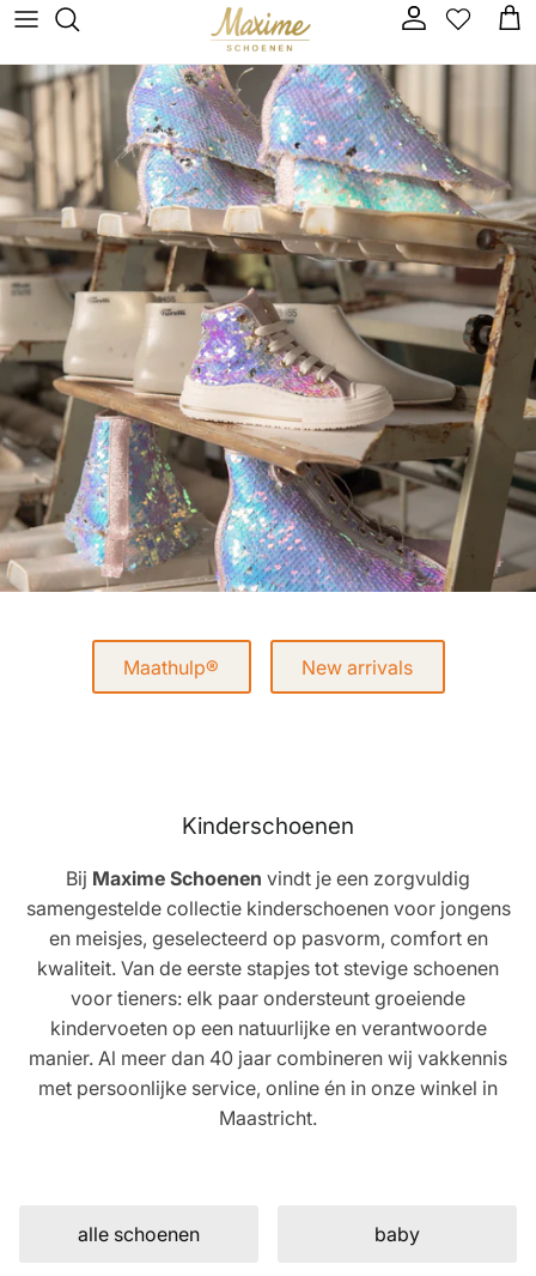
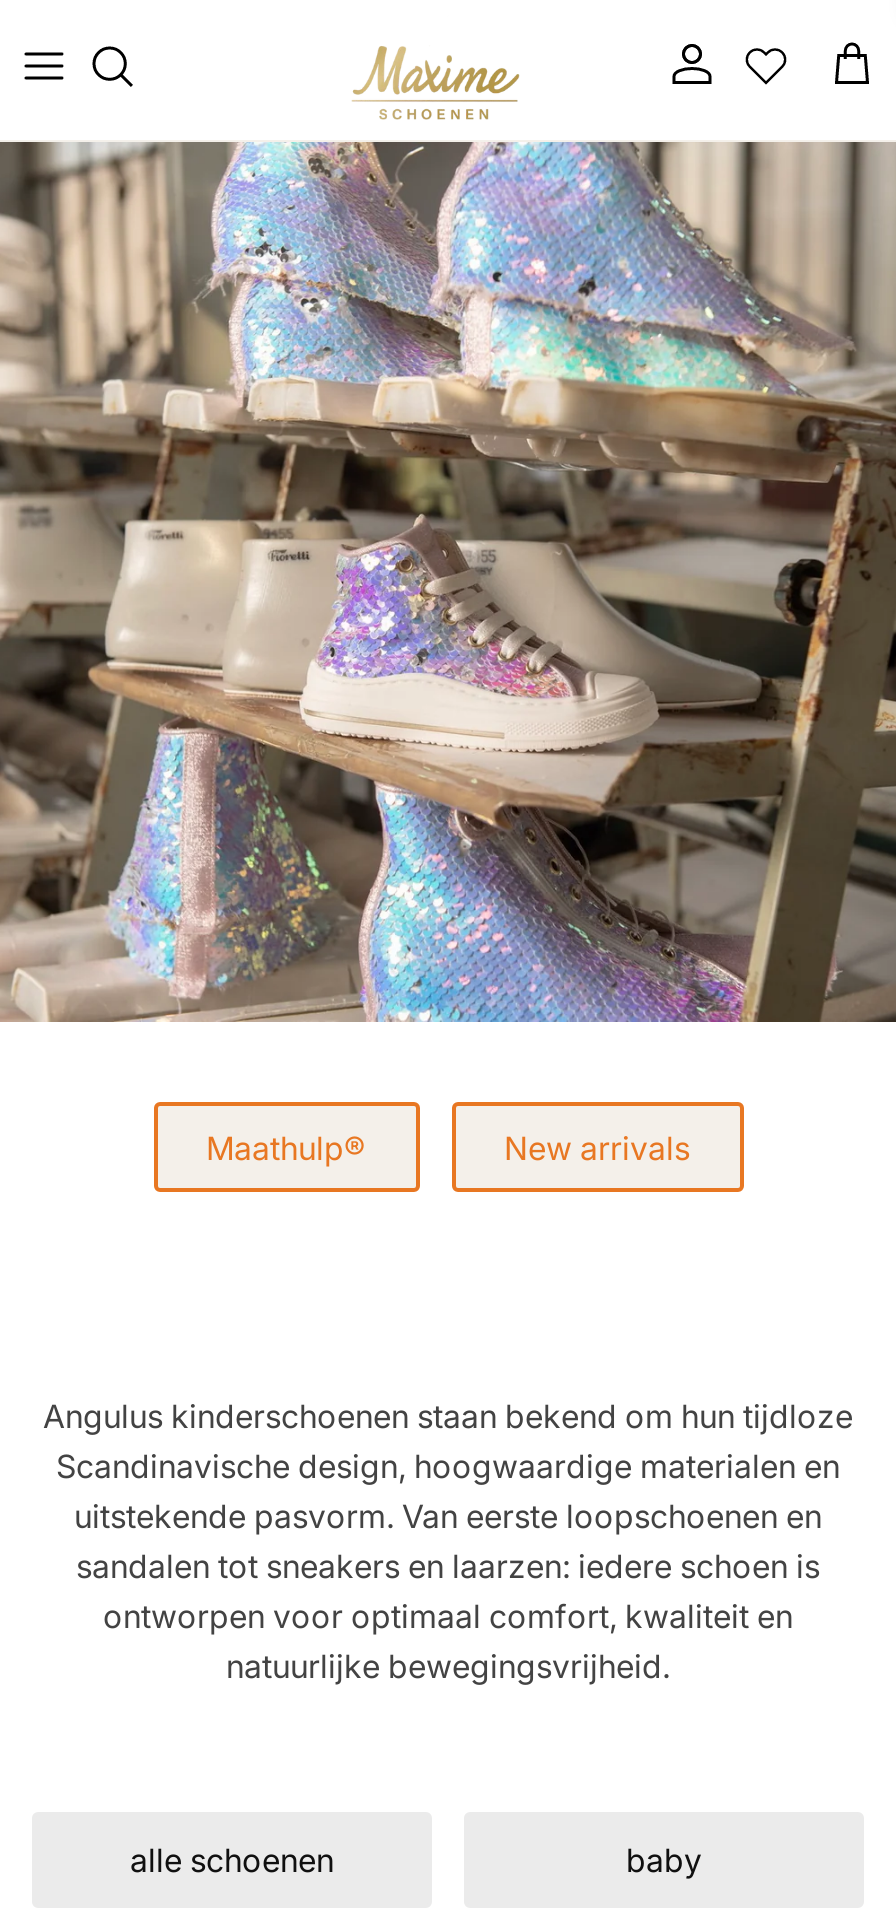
[26,813,510,1130] Kinderschoenen | Bij Maxime Schoenen vindt je een zorgvuldig | samengestelde collectie kinderschoenen voor jongens | en meisjes, geselecteerd op pasvorm, comfort en | kwaliteit. Van de eerste stapjes tot stevige schoenen | voor tieners: elk paar ondersteunt groeiende | kindervoeten op een natuurlijke en verantwoorde | manier. Al meer dan 40 jaar combineren wij vakkennis | met persoonlijke service, online én in onze winkel in | Maastricht. -> [43,1397,853,1687] Angulus kinderschoenen staan bekend om hun tijdloze | Scandinavische design, hoogwaardige materialen en | uitstekende pasvorm. Van eerste loopschoenen en | sandalen tot sneakers en laarzen: iedere schoen is | ontworpen voor optimaal comfort, kwaliteit en | natuurlijke bewegingsvrijheid.

